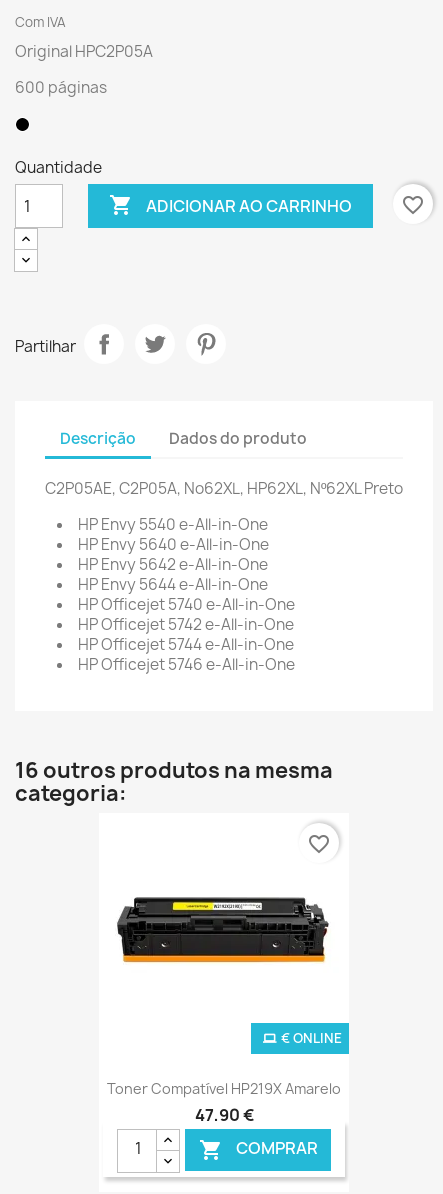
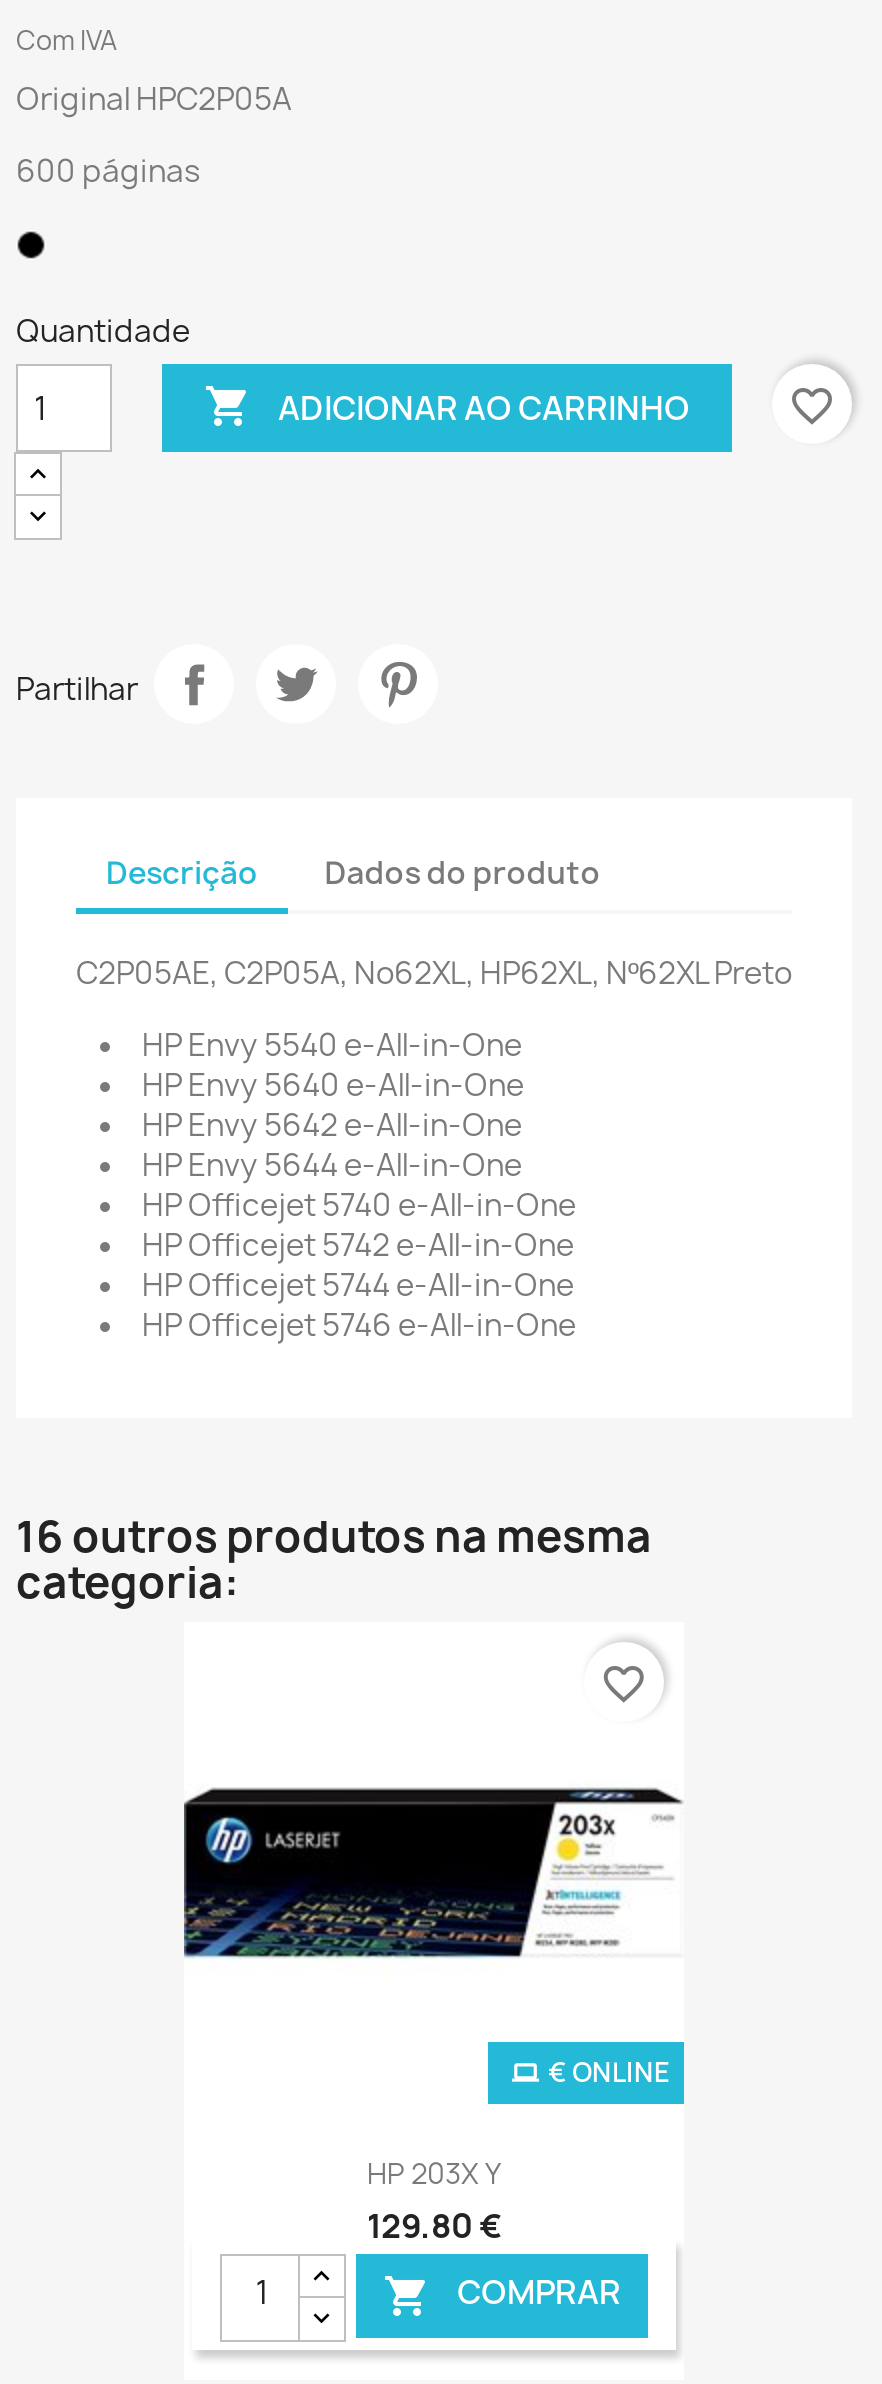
[99,896,347,981] [image] -> [182,1786,682,1960] [image]
[107,1079,341,1126] Toner Compatível HP219X Amarelo | 47,90 € -> [367,2154,501,2248] HP 203X Y | 129,80 €

